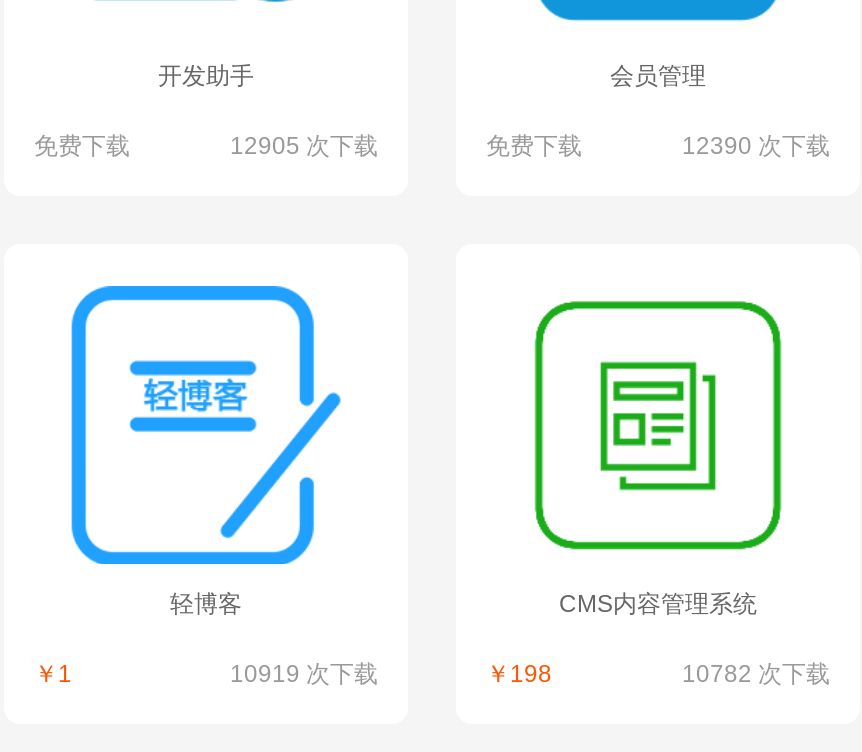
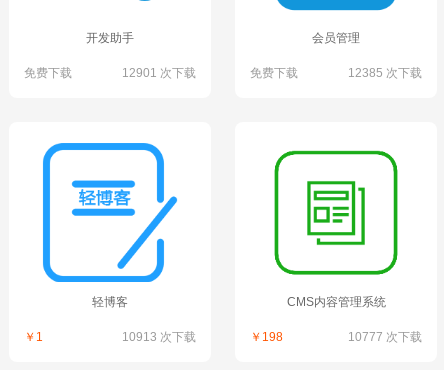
[230,132,378,160] 12905 次下载 -> [122,66,196,80] 12901 次下载
[682,132,830,160] 12390 次下载 -> [348,66,422,80] 12385 次下载
[230,660,378,688] 10919 次下载 -> [122,330,196,344] 10913 次下载
[682,660,830,688] 10782 次下载 -> [348,330,422,344] 10777 次下载

